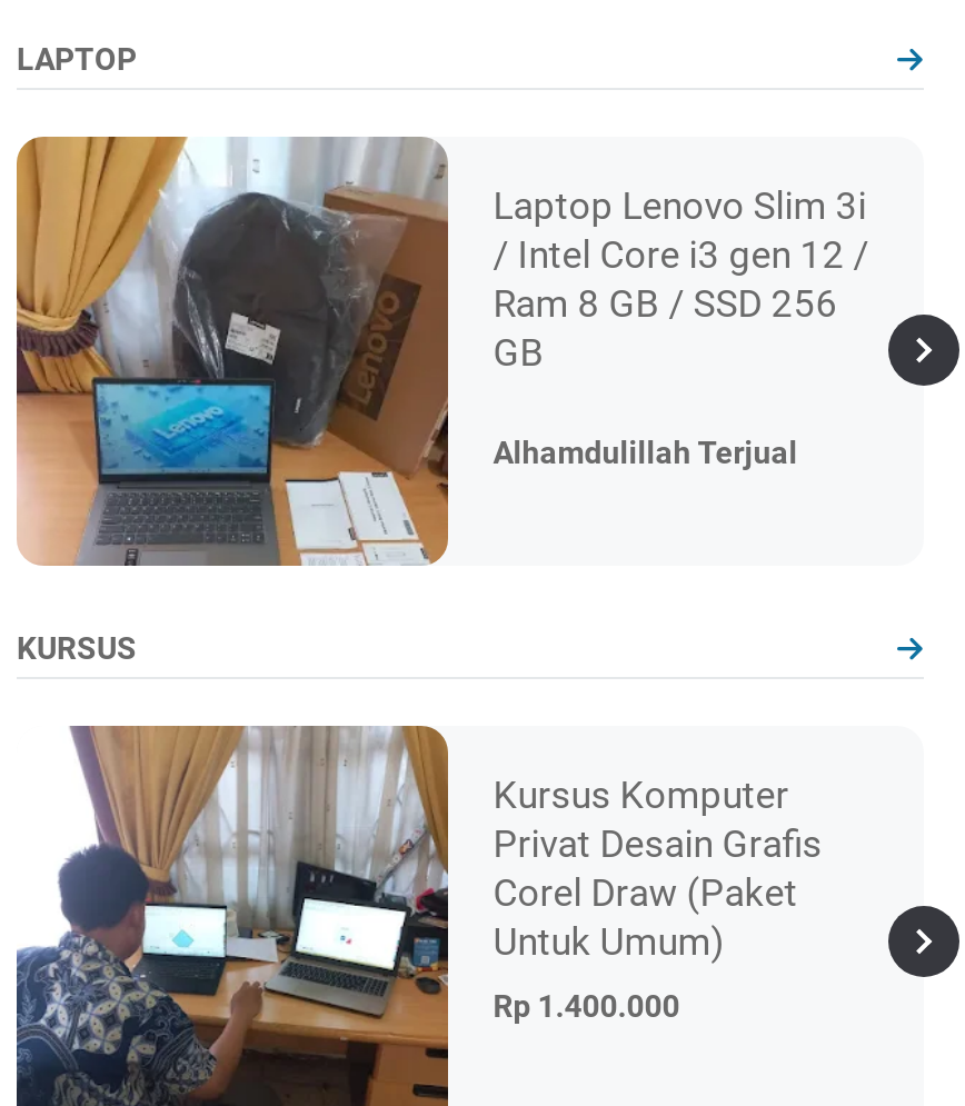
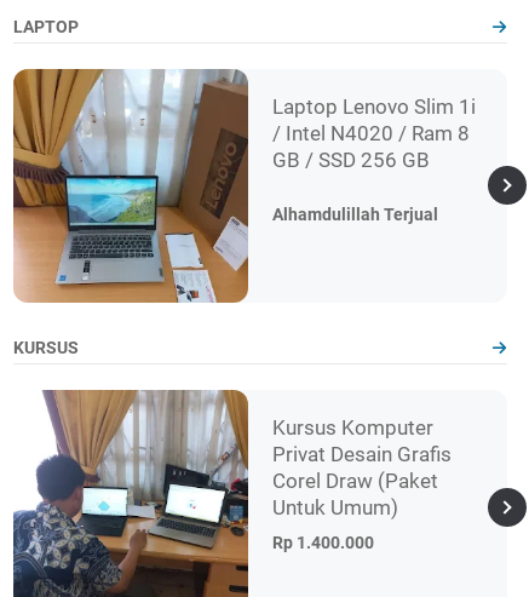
[17,137,869,568] [image] | Laptop Lenovo Slim 3i | / Intel Core i3 gen 12 / | Ram 8 GB / SSD 256 | GB -> [13,68,476,304] [image] | Laptop Lenovo Slim 1i | / Intel N4020 / Ram 8 | GB / SSD 256 GB
moved [493,435,798,470] -> [273,205,438,224]: Alhamdulillah Terjual

